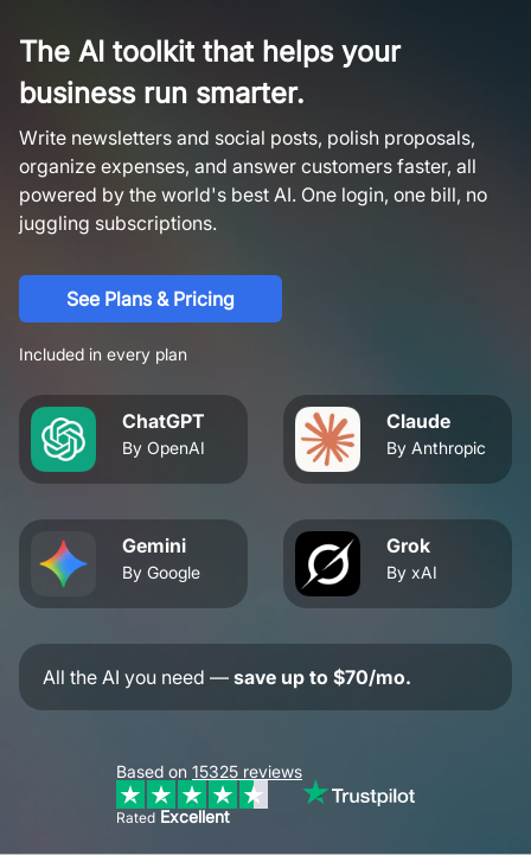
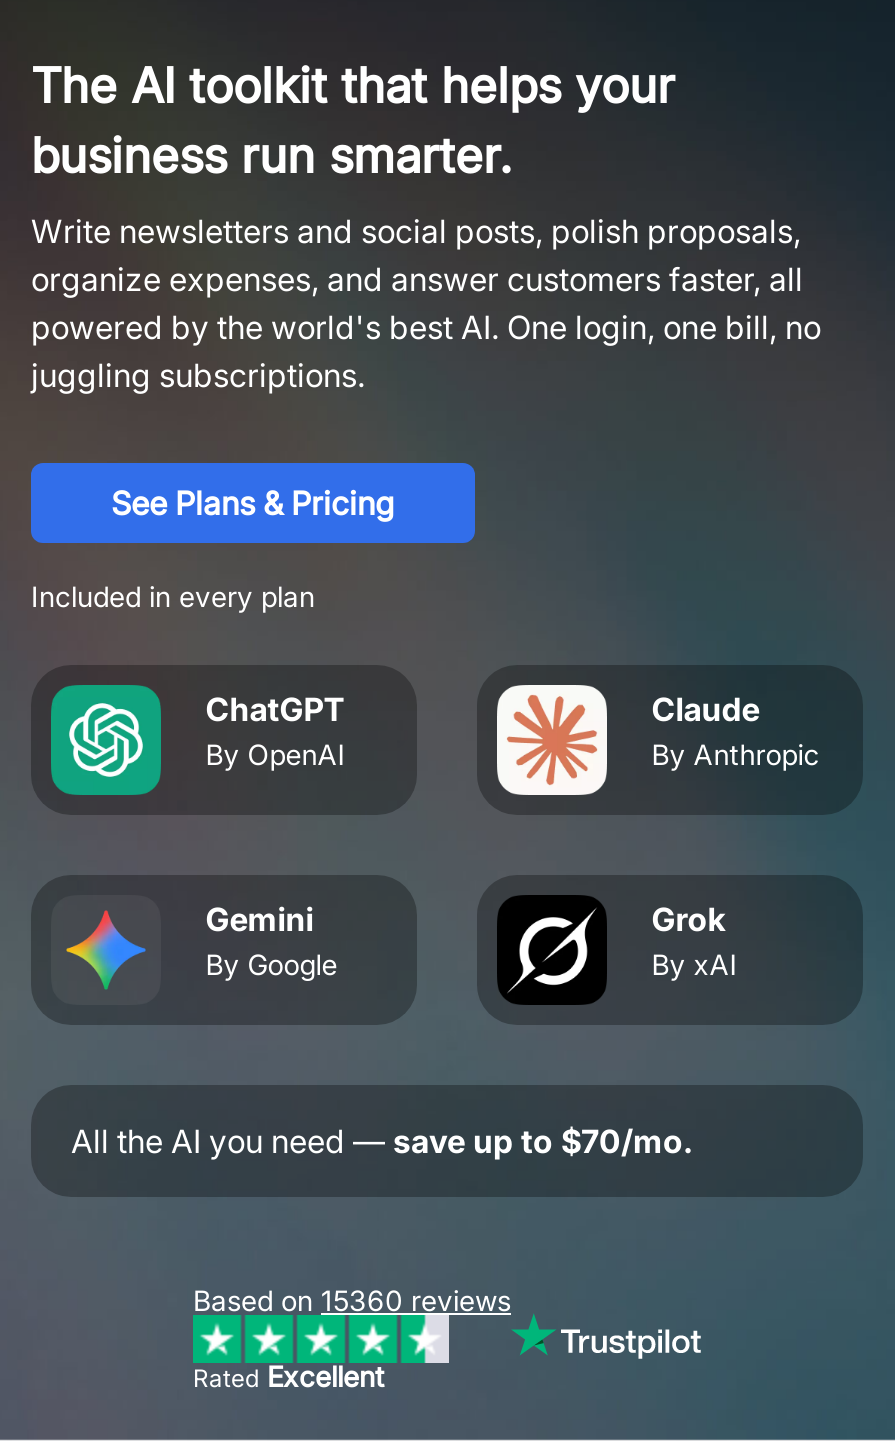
[116,761,302,781] Based on 15325 reviews -> [193,1282,511,1316] Based on 15360 reviews

